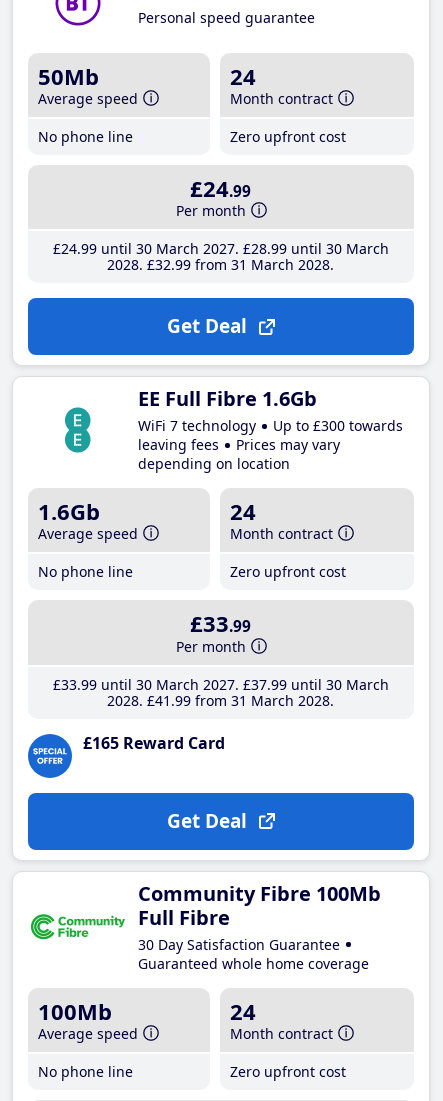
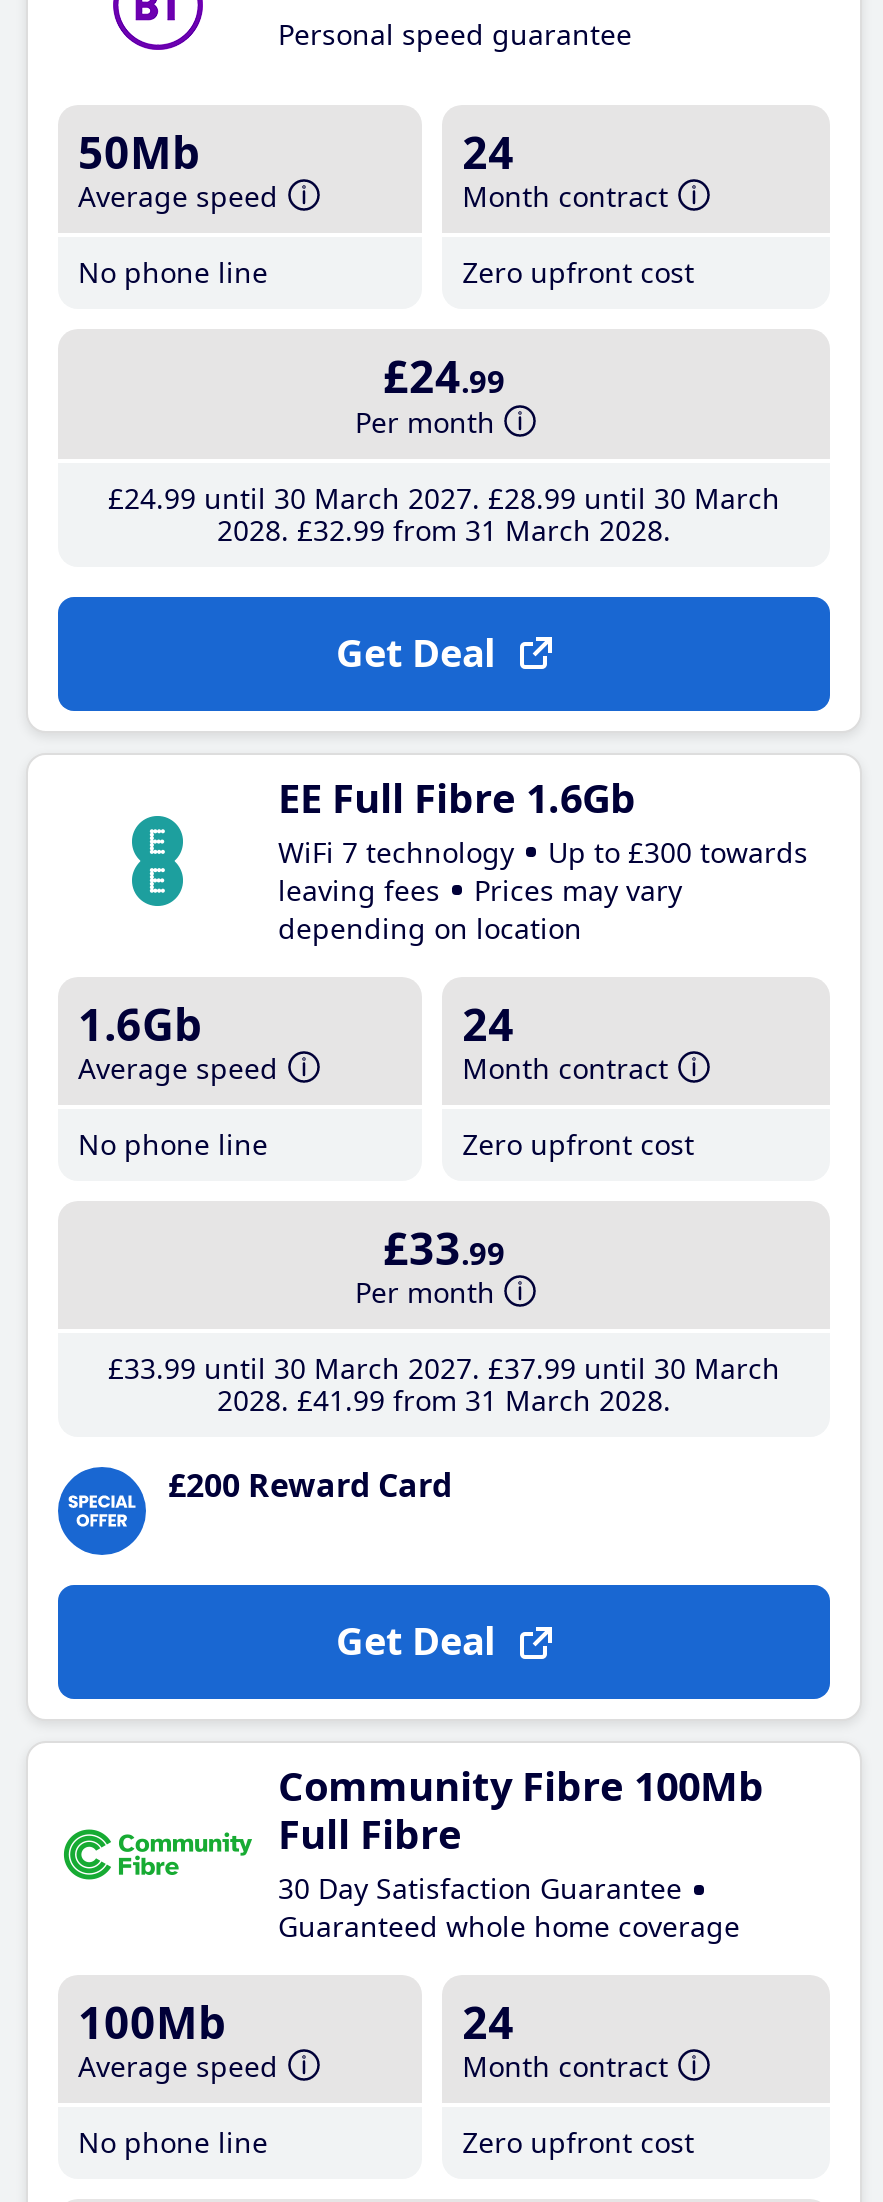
[83,731,225,753] £165 Reward Card -> [168,1463,452,1507] £200 Reward Card

